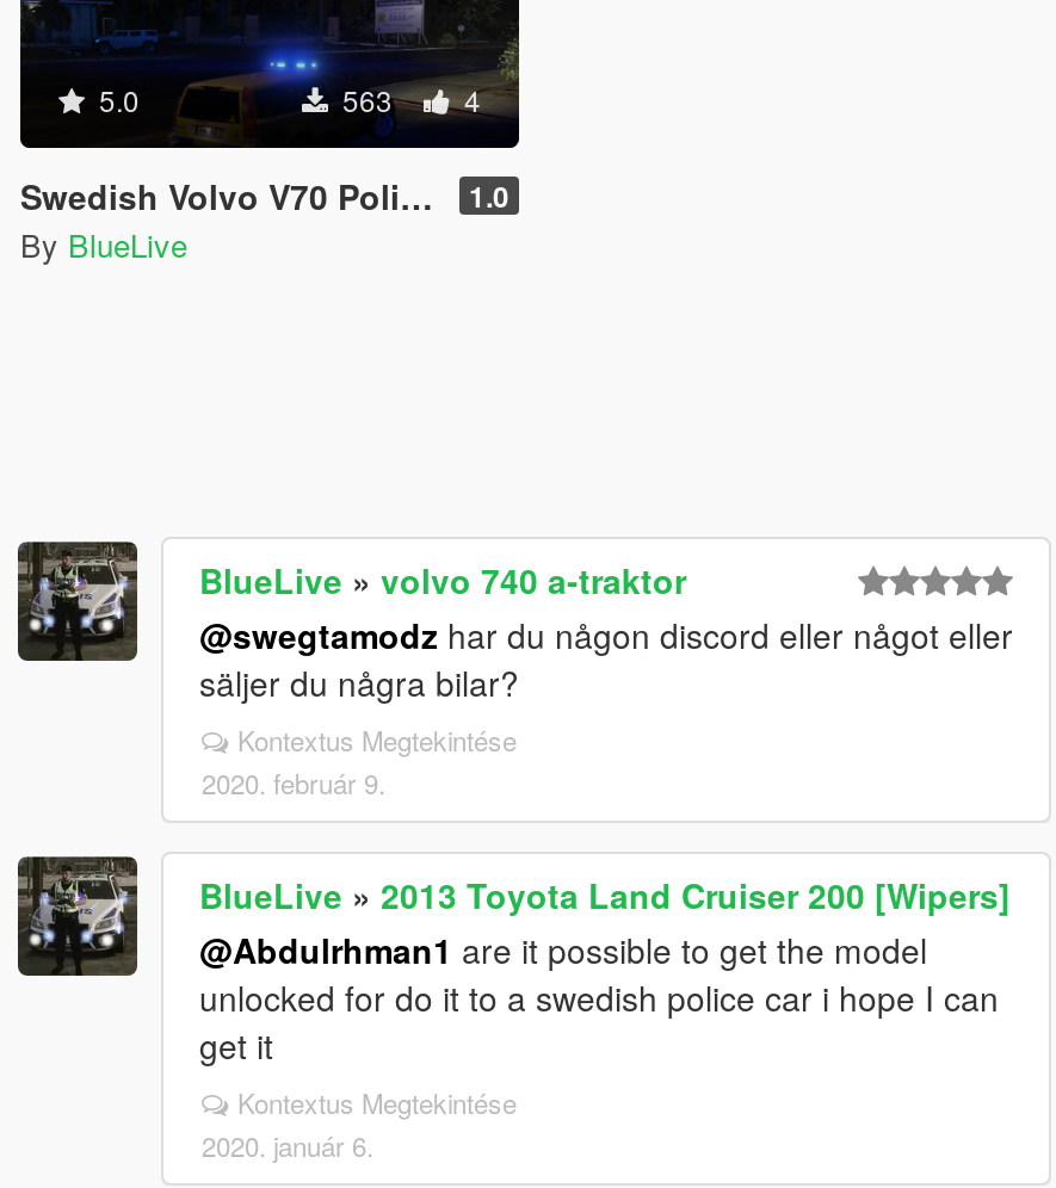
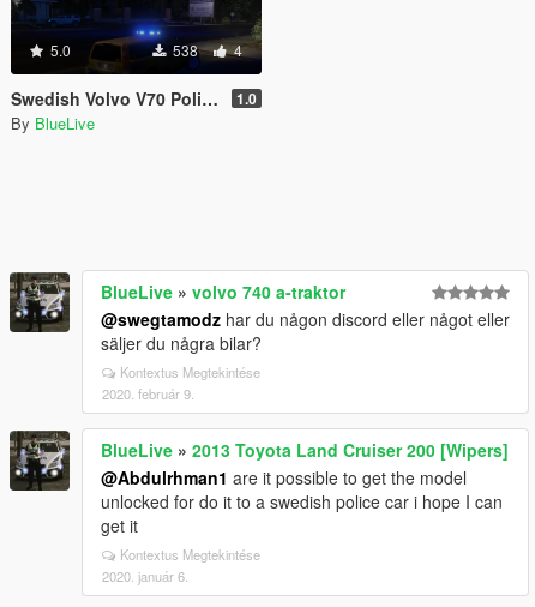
[335,79,481,119] 563 4 -> [169,40,242,60] 538 4

